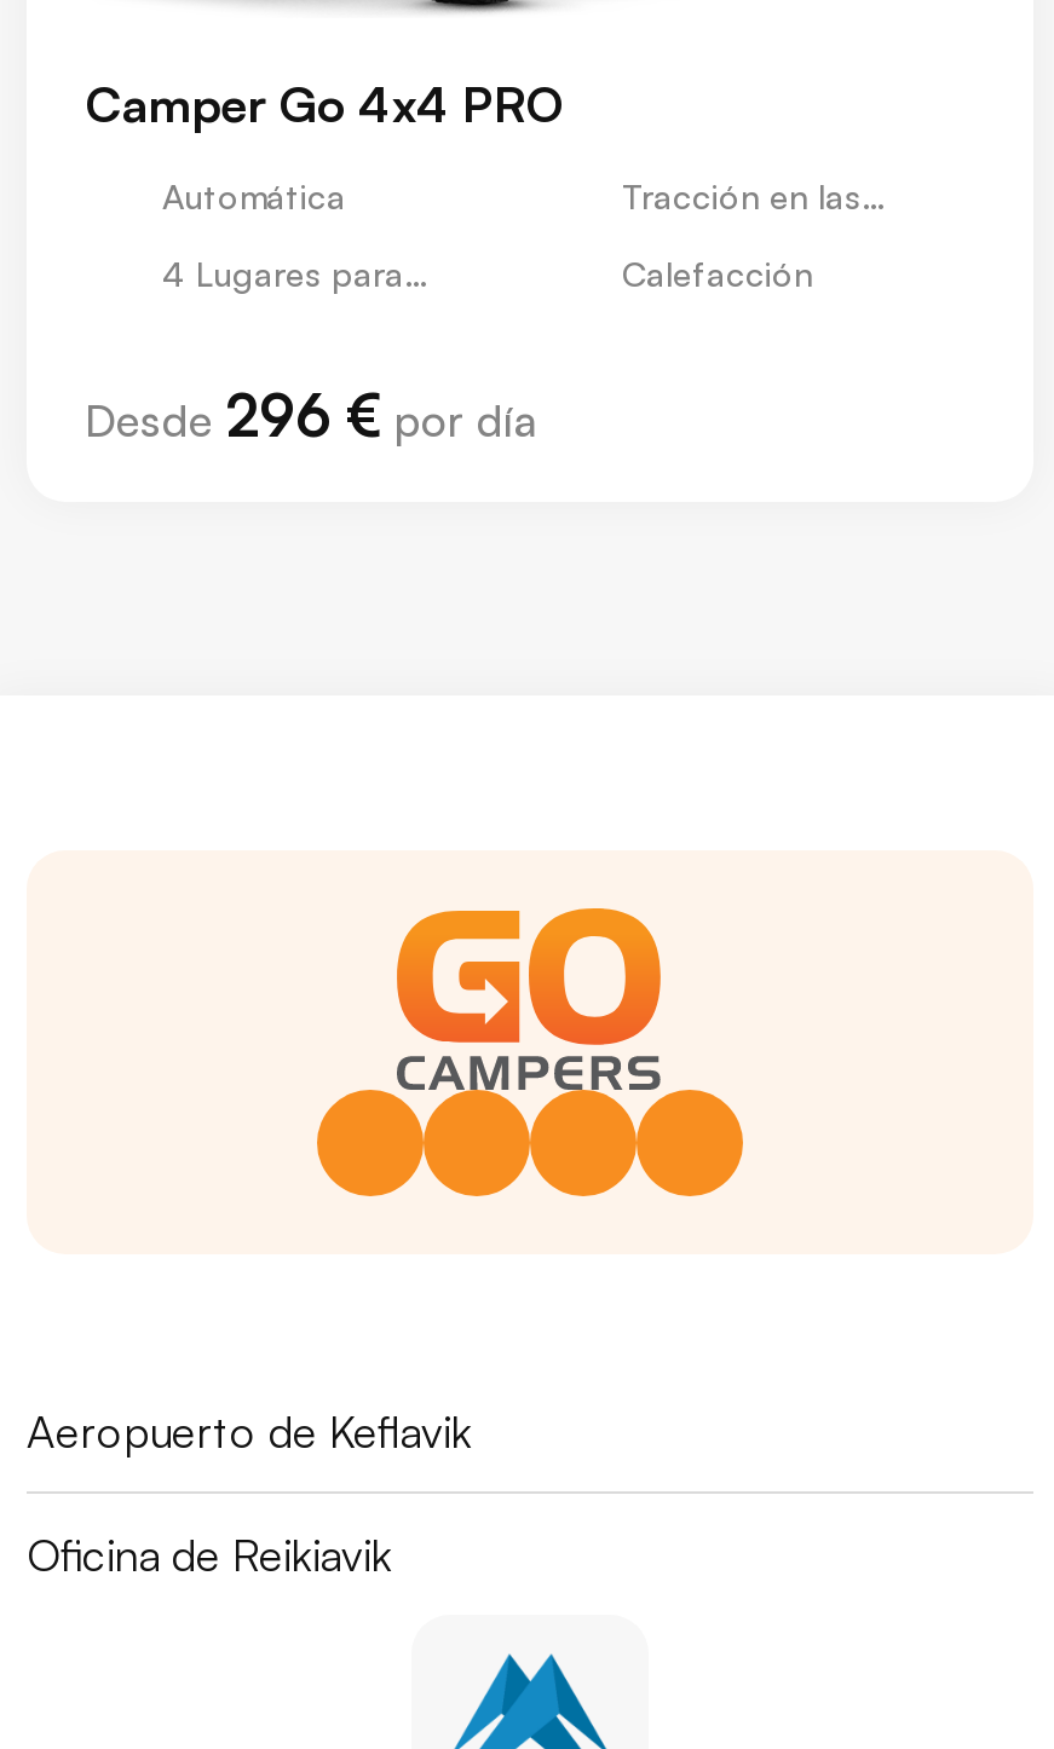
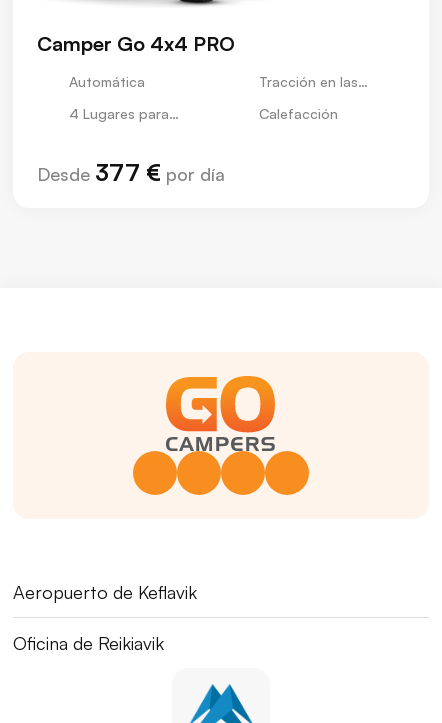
[85,379,537,451] Desde 296 €por día -> [37,156,225,186] Desde 377 €por día

